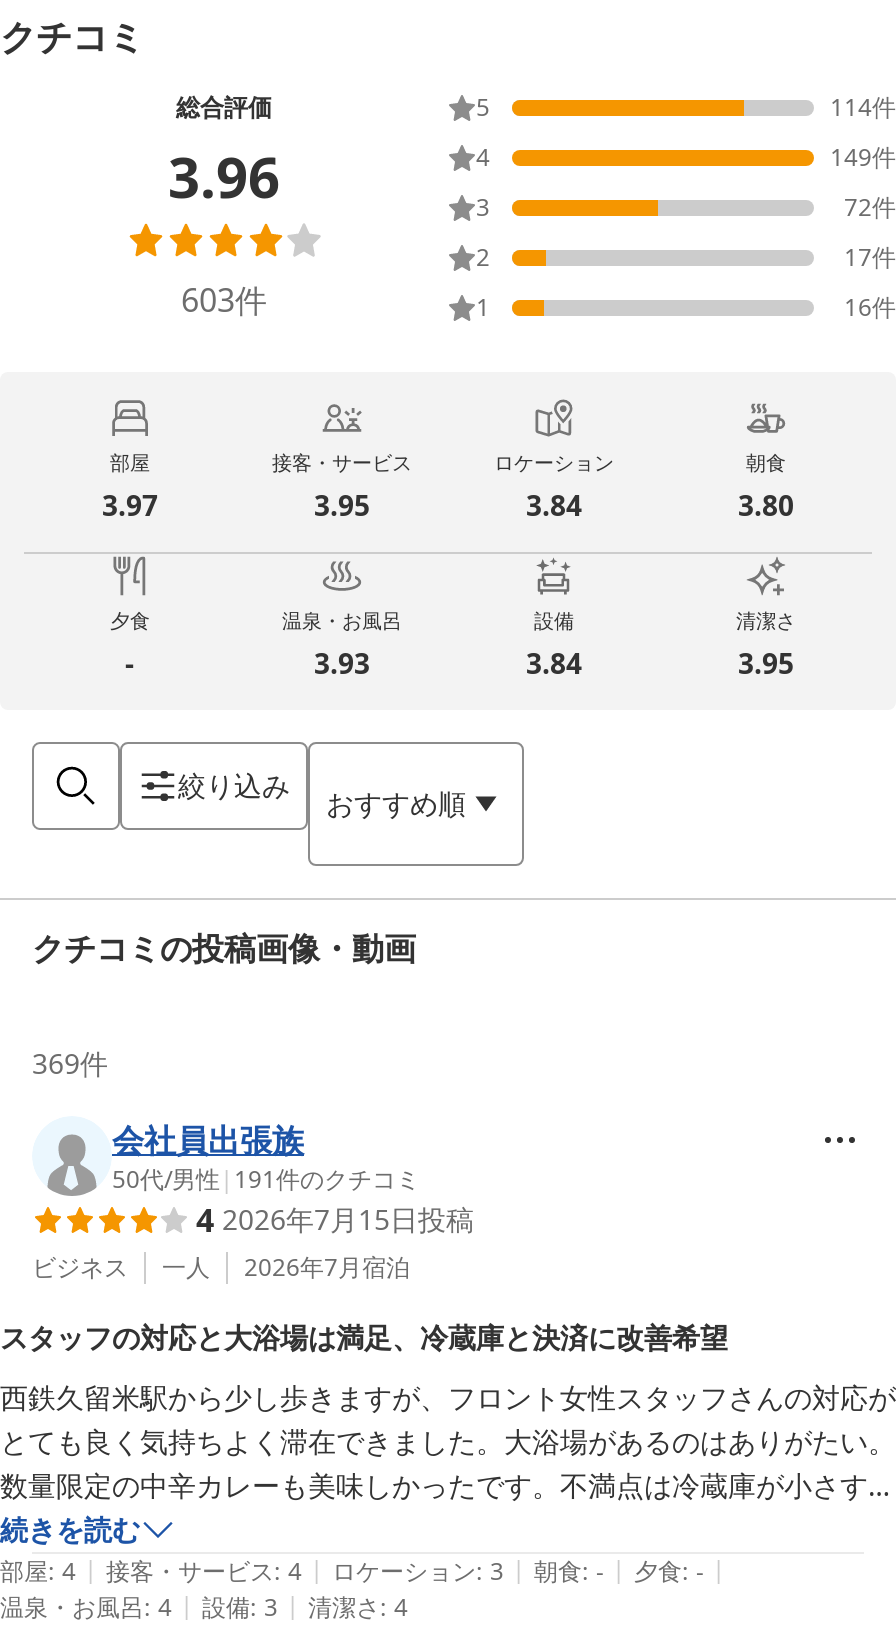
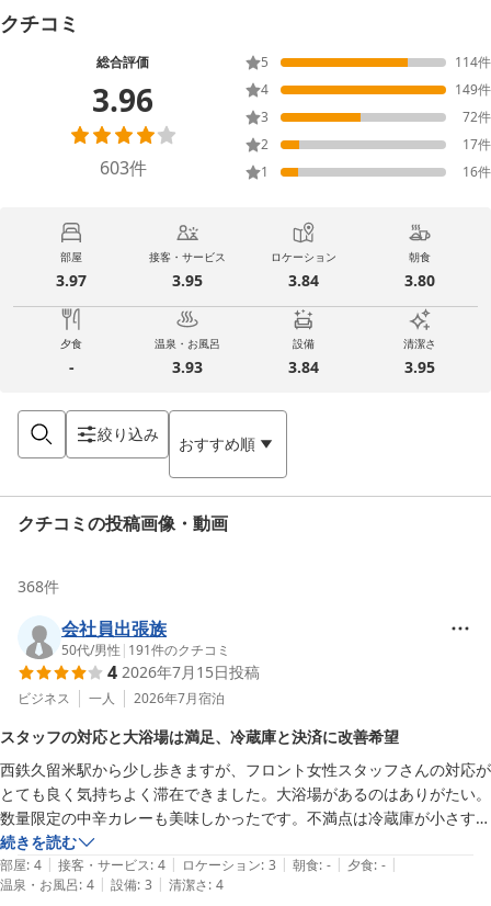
[32,1044,108,1082] 369件 -> [18,576,59,597] 368件

